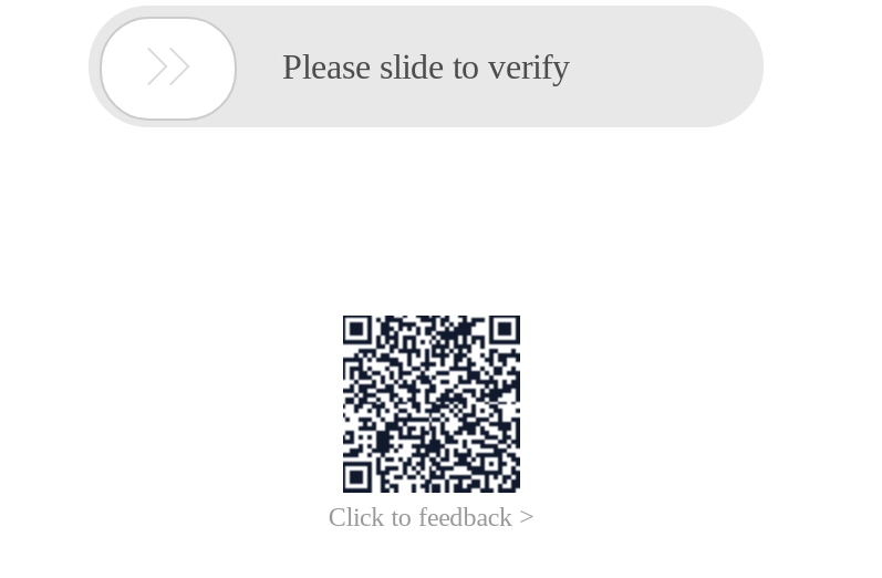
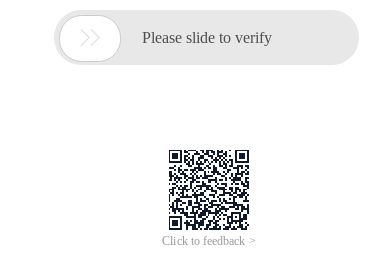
[343,316,522,495] [image] -> [168,149,250,231] [image]

